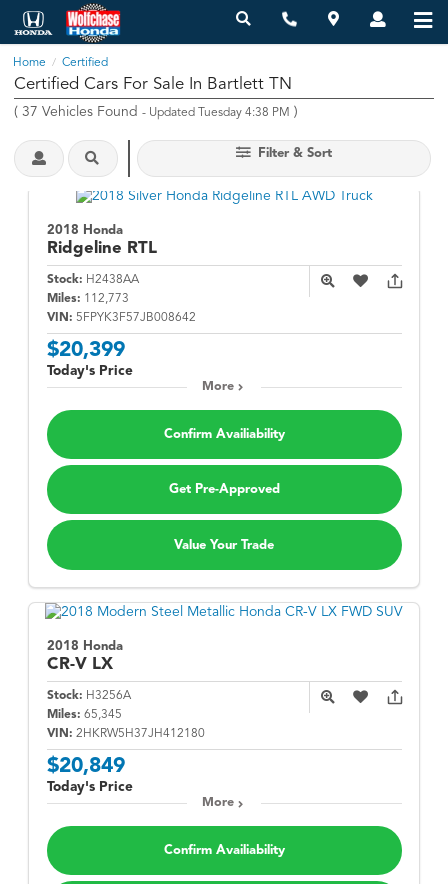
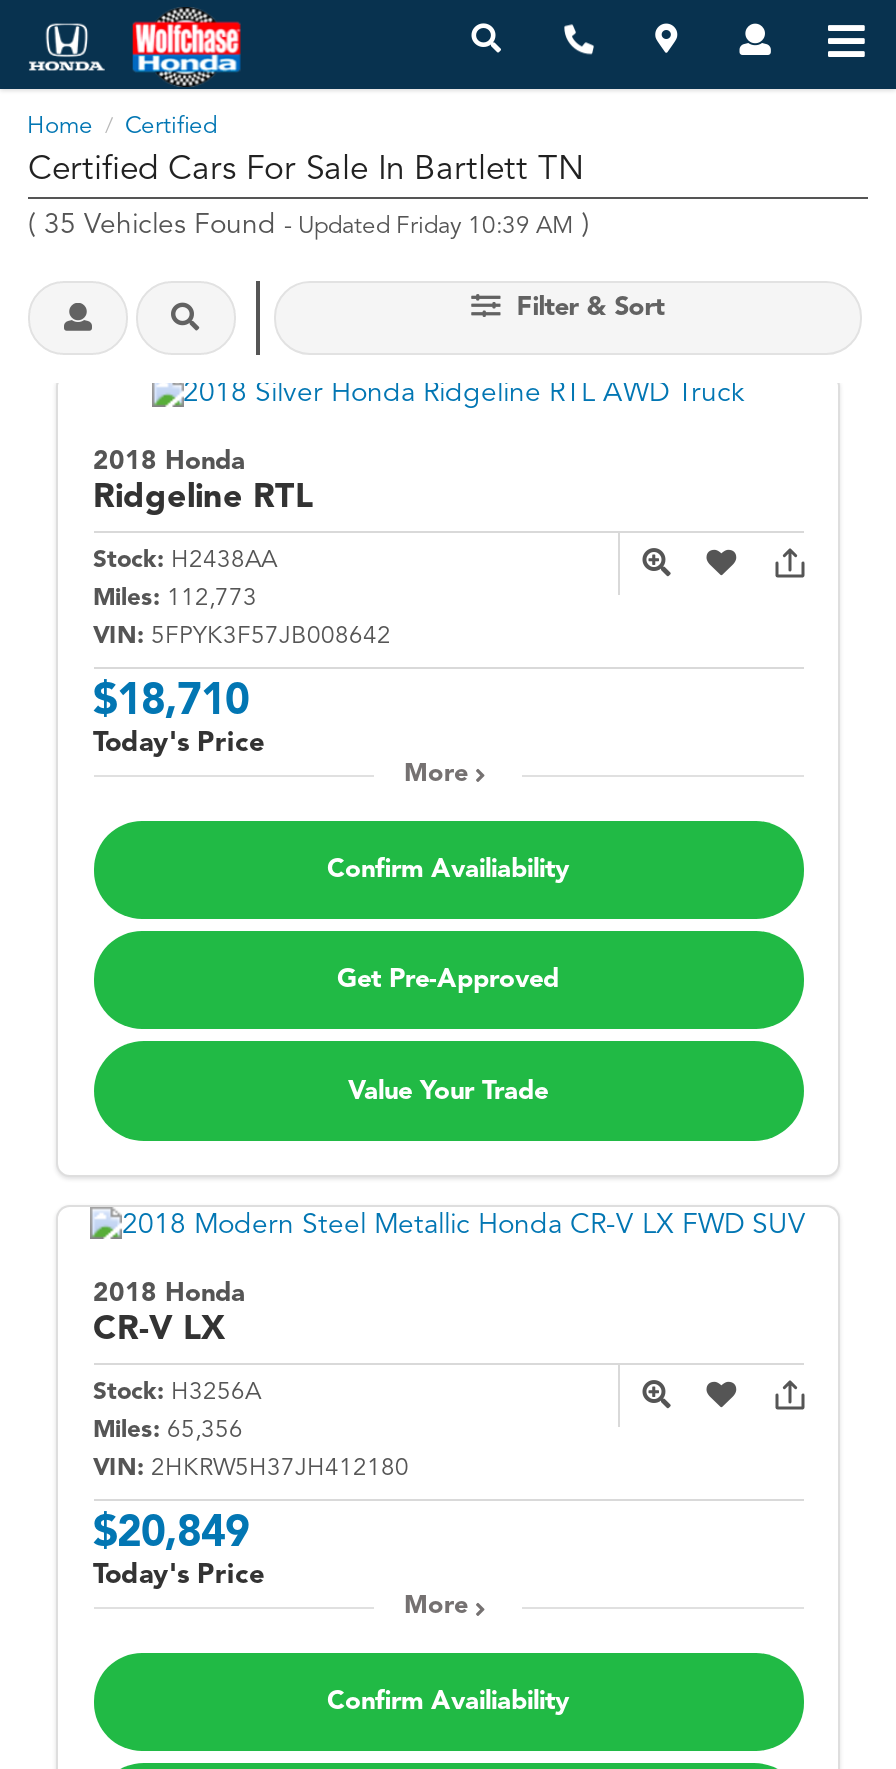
[14,105,298,119] (37 Vehicles Found - Updated Tuesday 4:38 PM) -> [28,211,590,239] (35 Vehicles Found - Updated Friday 10:39 AM)
[46,340,124,361] $20,399 -> [93,680,249,722] $18,710
[46,709,121,721] Miles: 65,345 -> [93,1419,243,1443] Miles: 65,356

